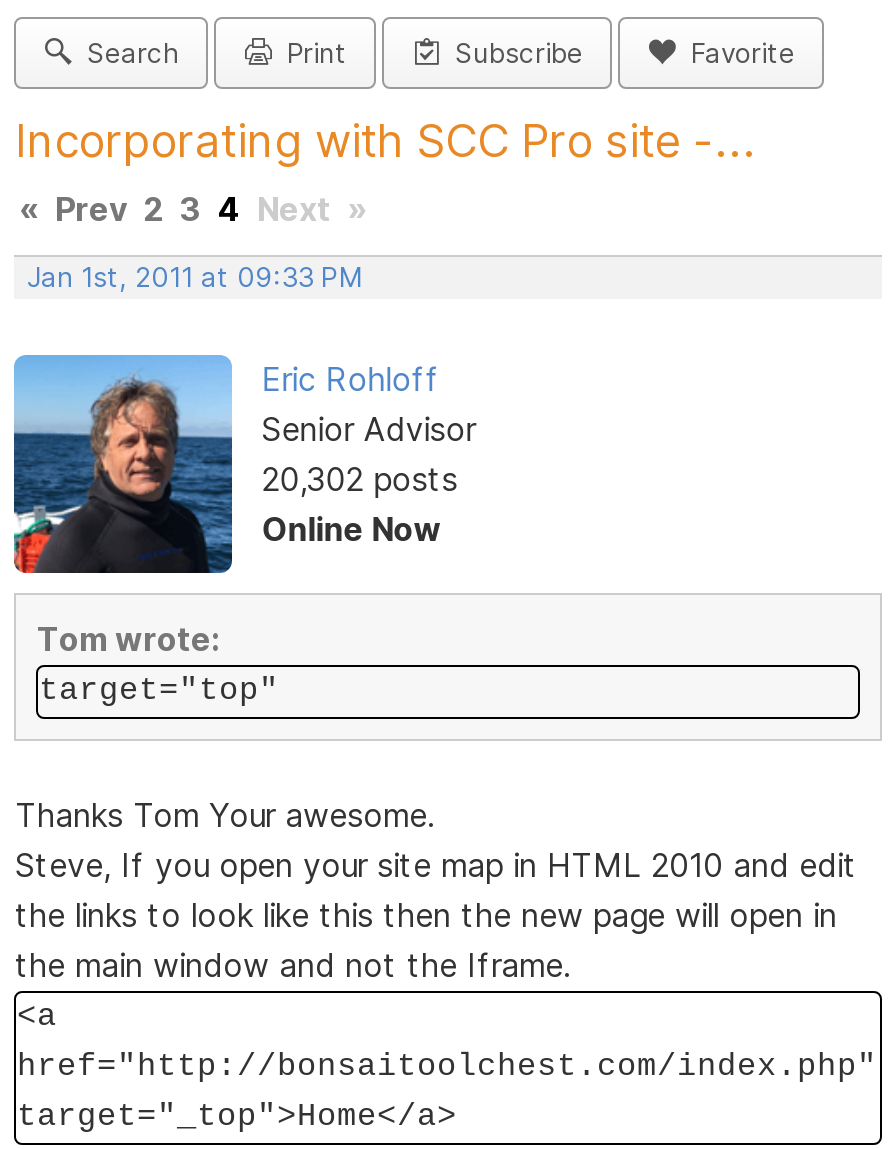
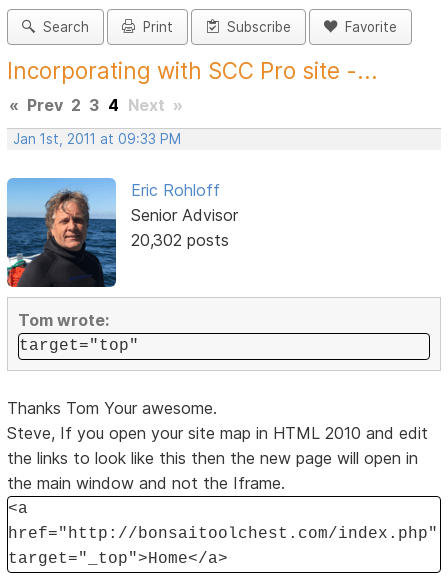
[261,510,441,550] Online Now -> none

